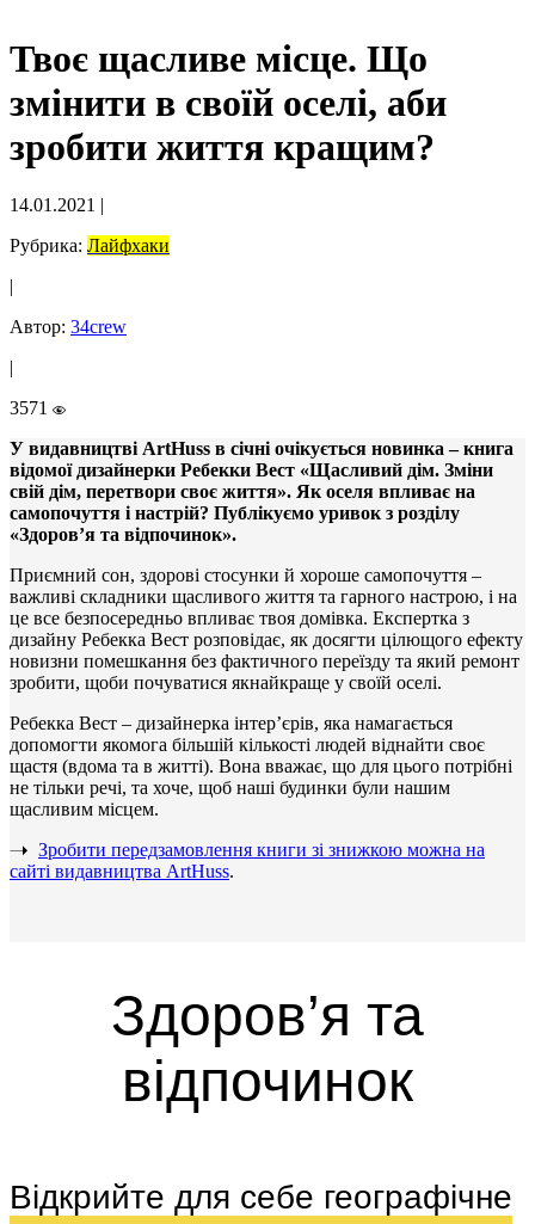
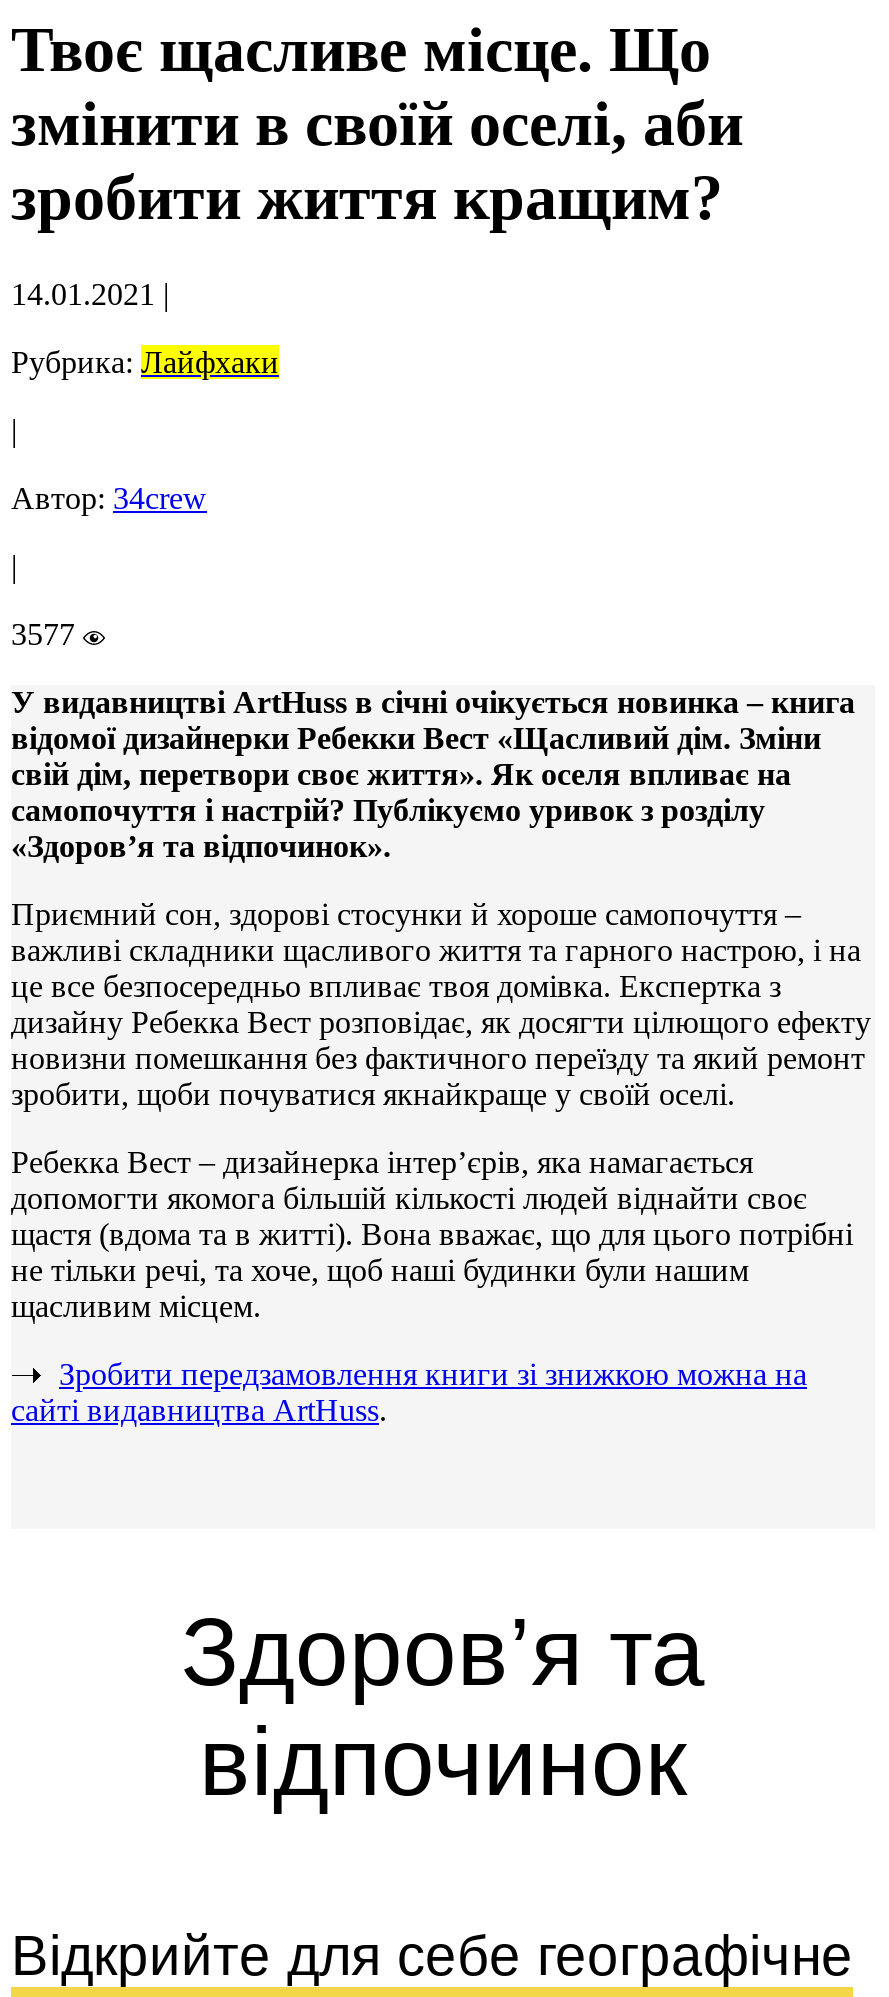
[10,398,53,418] 3571 -> [11,617,83,651] 3577

